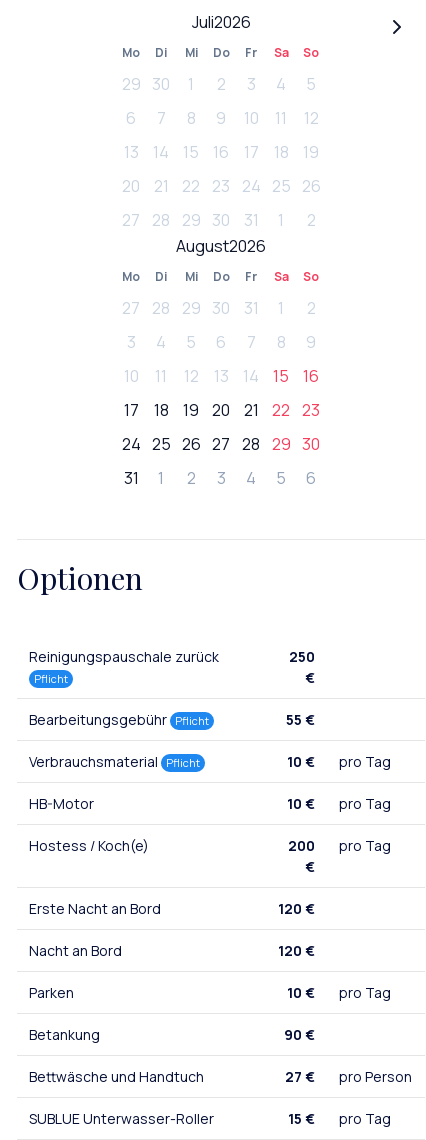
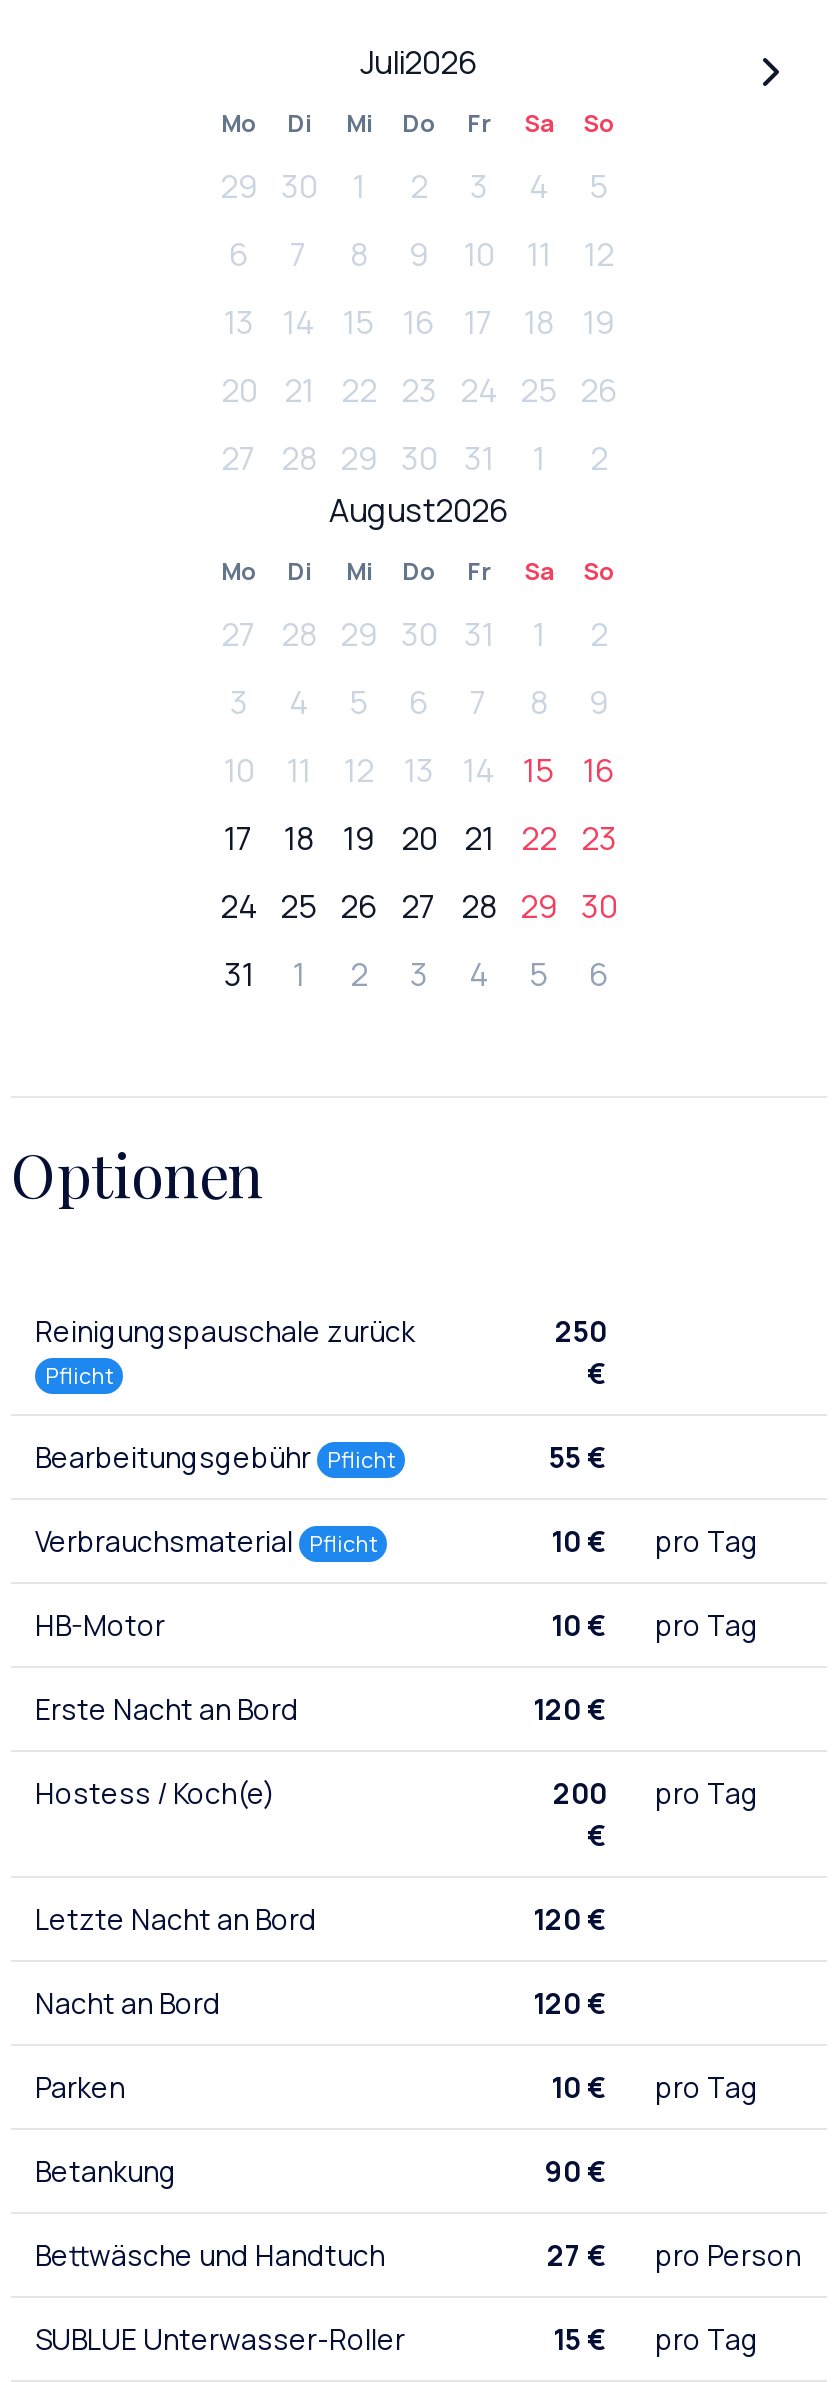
none -> [533,1690,607,1728] 120 €
moved [29,899,161,918] -> [35,1690,299,1728]: Erste Nacht an Bord
none -> [35,1900,317,1938] Letzte Nacht an Bord

